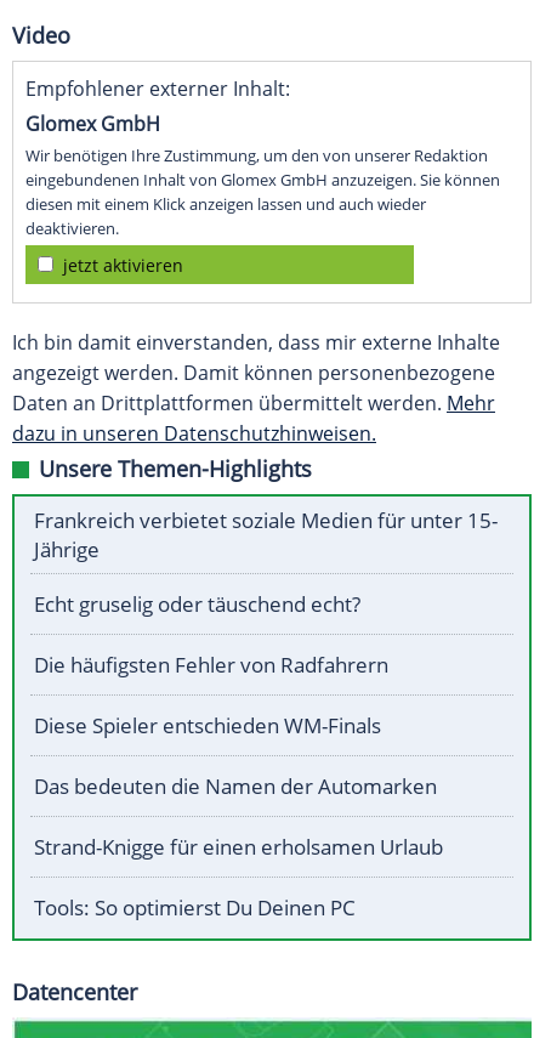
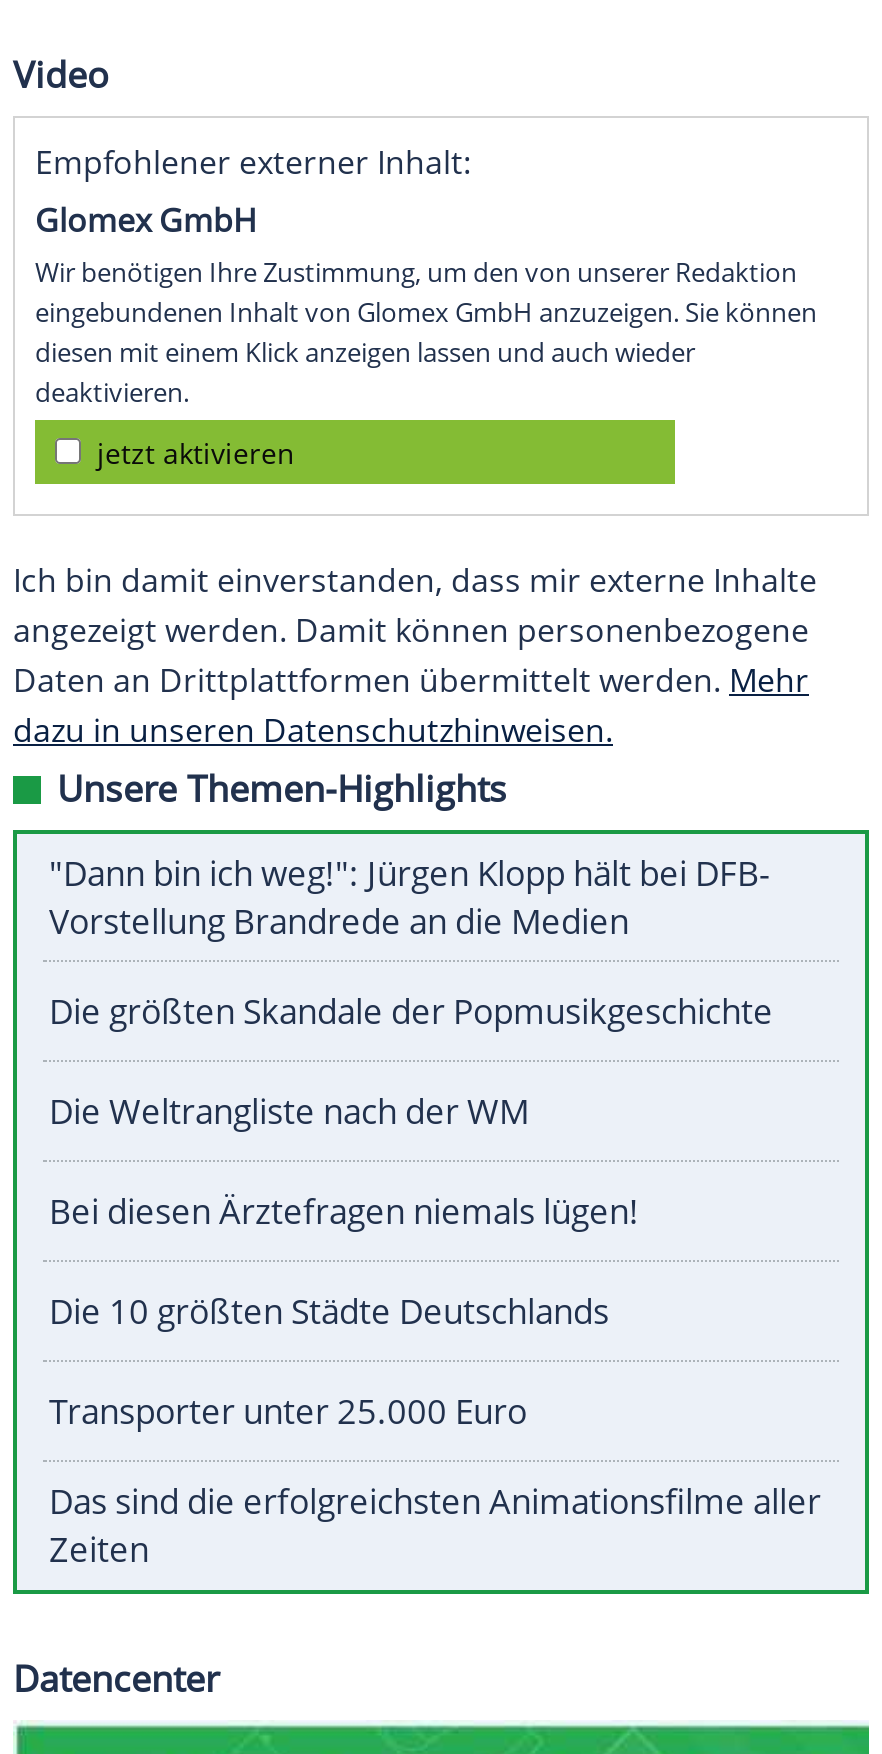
[34,507,498,564] Frankreich verbietet soziale Medien für unter 15- | Jährige -> [49,851,769,945] "Dann bin ich weg!": Jürgen Klopp hält bei DFB- | Vorstellung Brandrede an die Medien
[34,590,360,618] Echt gruselig oder täuschend echt? -> [49,989,773,1035] Die größten Skandale der Popmusikgeschichte
[34,651,388,679] Die häufigsten Fehler von Radfahrern -> [49,1089,529,1135] Die Weltrangliste nach der WM
[34,712,381,740] Diese Spieler entschieden WM-Finals -> [49,1189,639,1235] Bei diesen Ärztefragen niemals lügen!
[34,772,437,800] Das bedeuten die Namen der Automarken -> [49,1289,609,1335] Die 10 größten Städte Deutschlands
[34,833,443,861] Strand-Knigge für einen erholsamen Urlaub -> [49,1389,527,1435] Transporter unter 25.000 Euro
[34,894,356,922] Tools: So optimierst Du Deinen PC -> [49,1479,821,1573] Das sind die erfolgreichsten Animationsfilme aller | Zeiten

